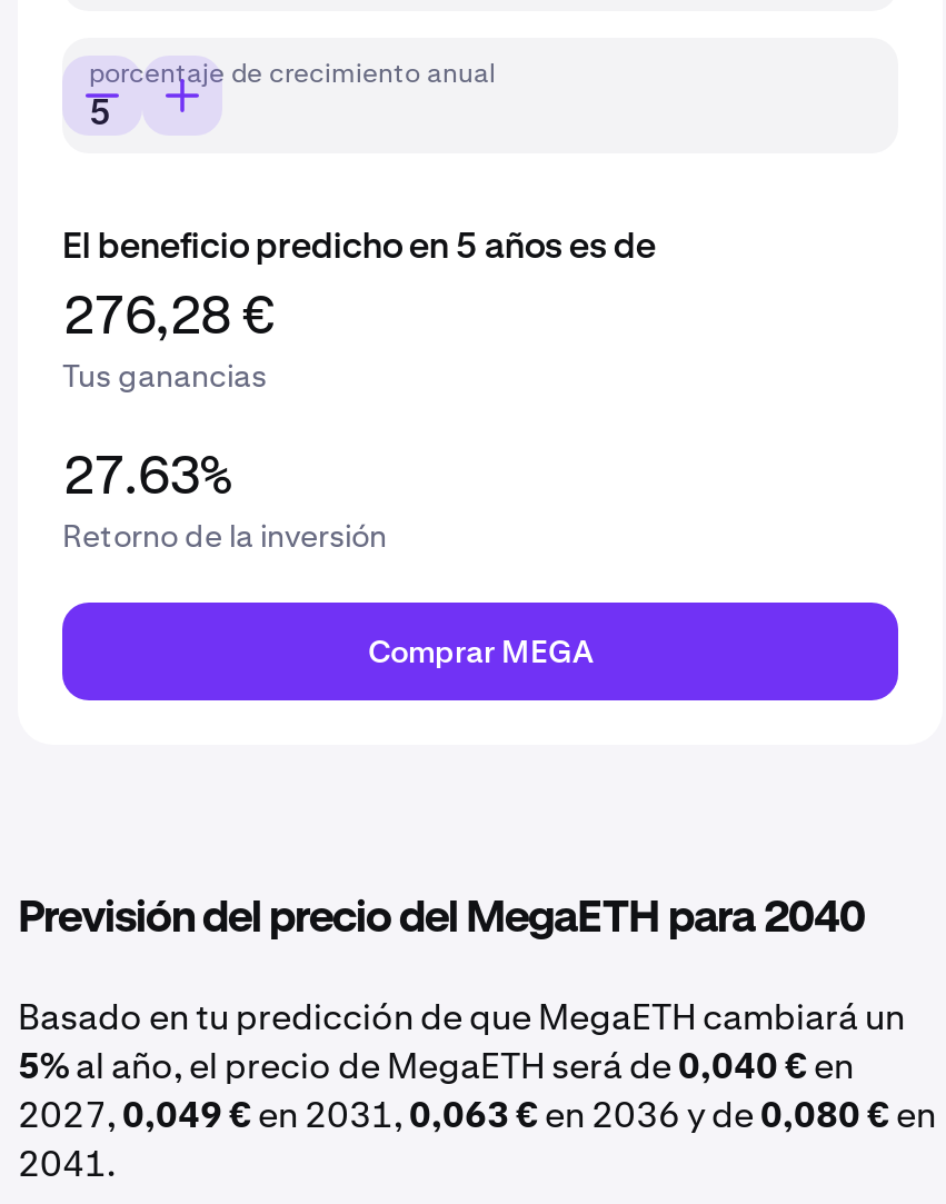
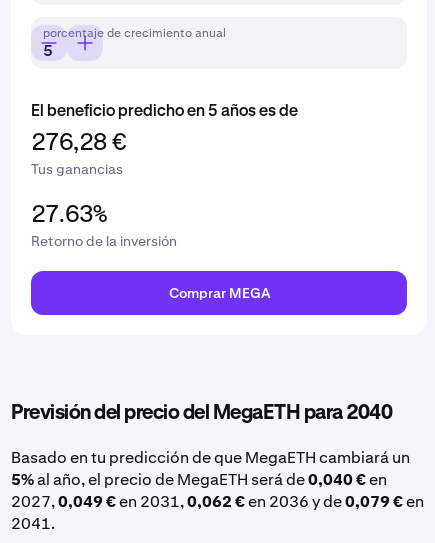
[18,1092,936,1138] 2027, 0,049 €en 2031, 0,063 €en 2036 y de 0,080 €en -> [11,491,424,512] 2027, 0,049 €en 2031, 0,062 €en 2036 y de 0,079 €en

